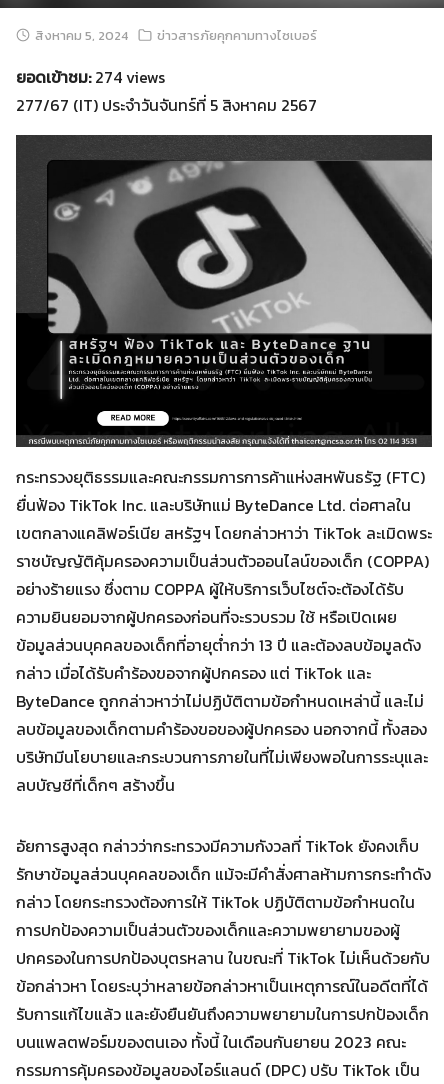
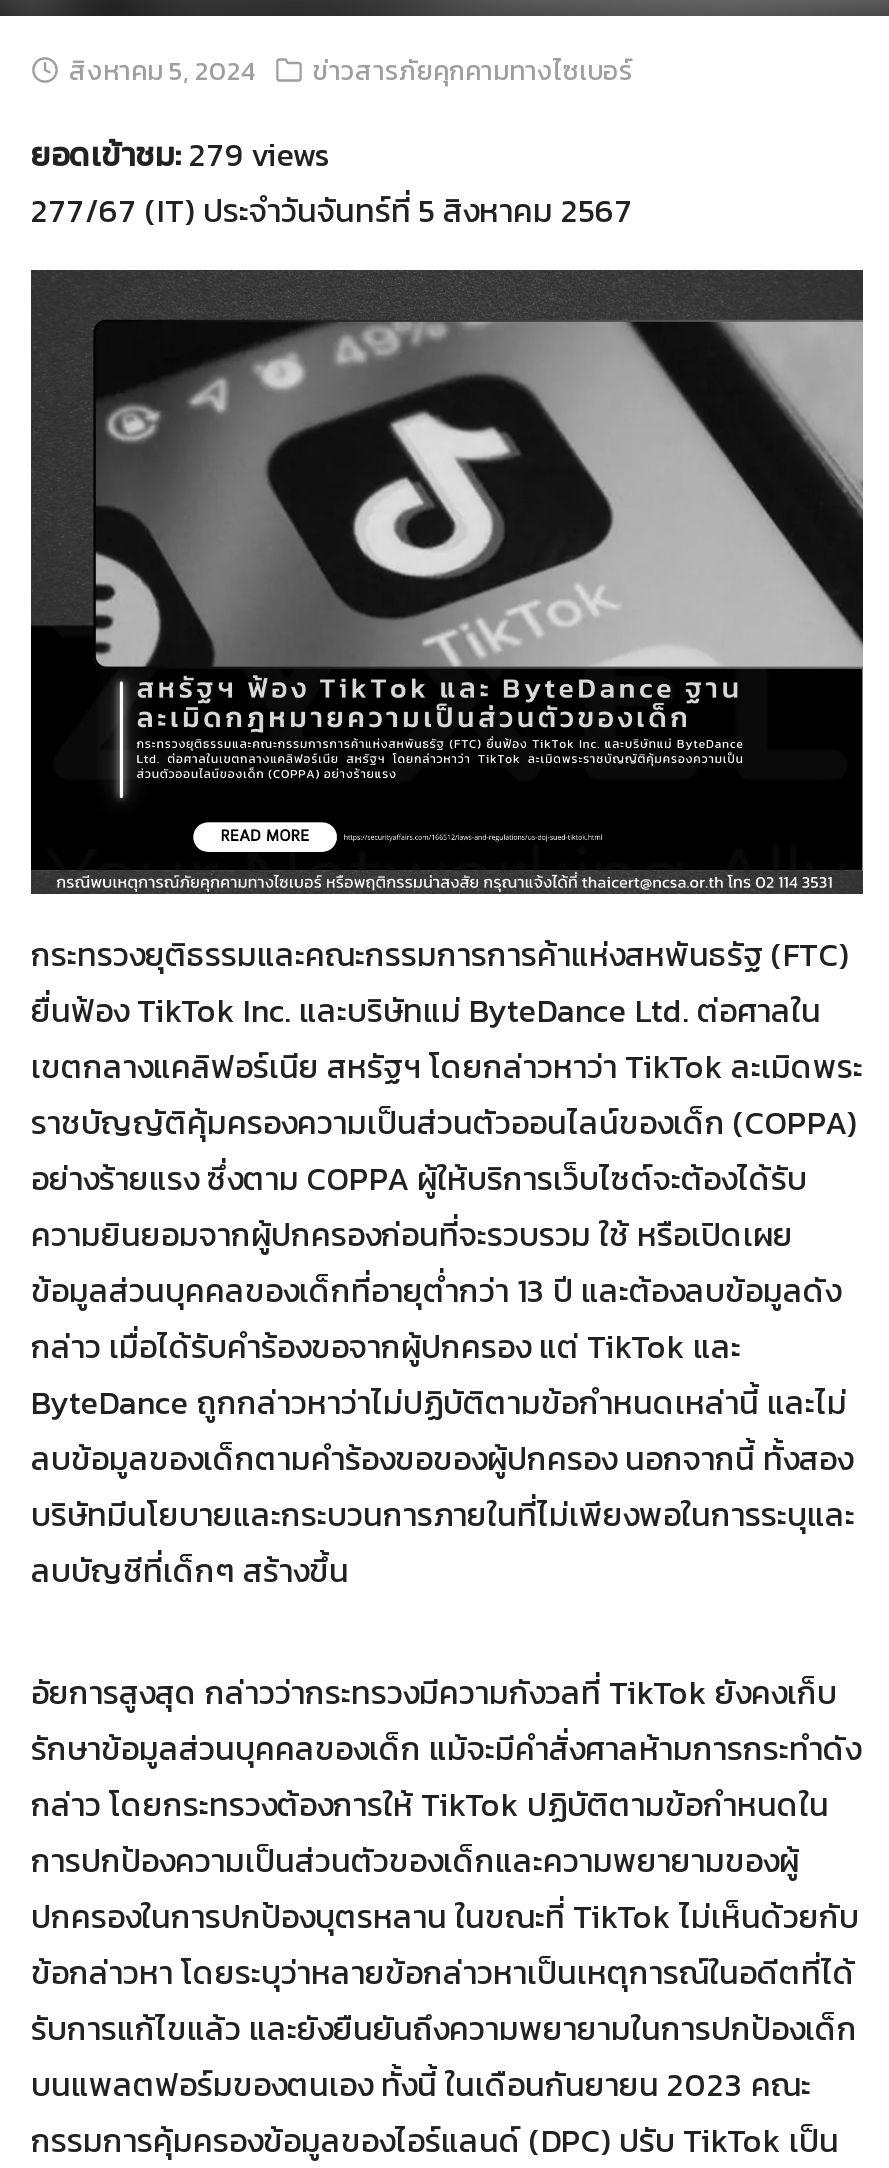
[16,65,165,89] ยอดเข้าชม: 274 views -> [31,130,329,178] ยอดเข้าชม: 279 views

